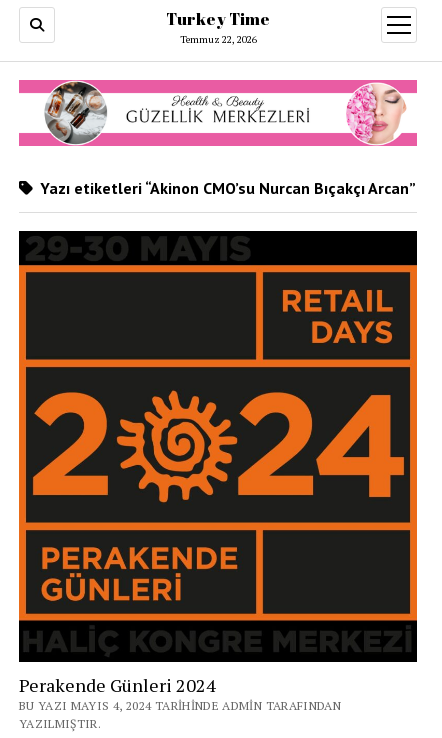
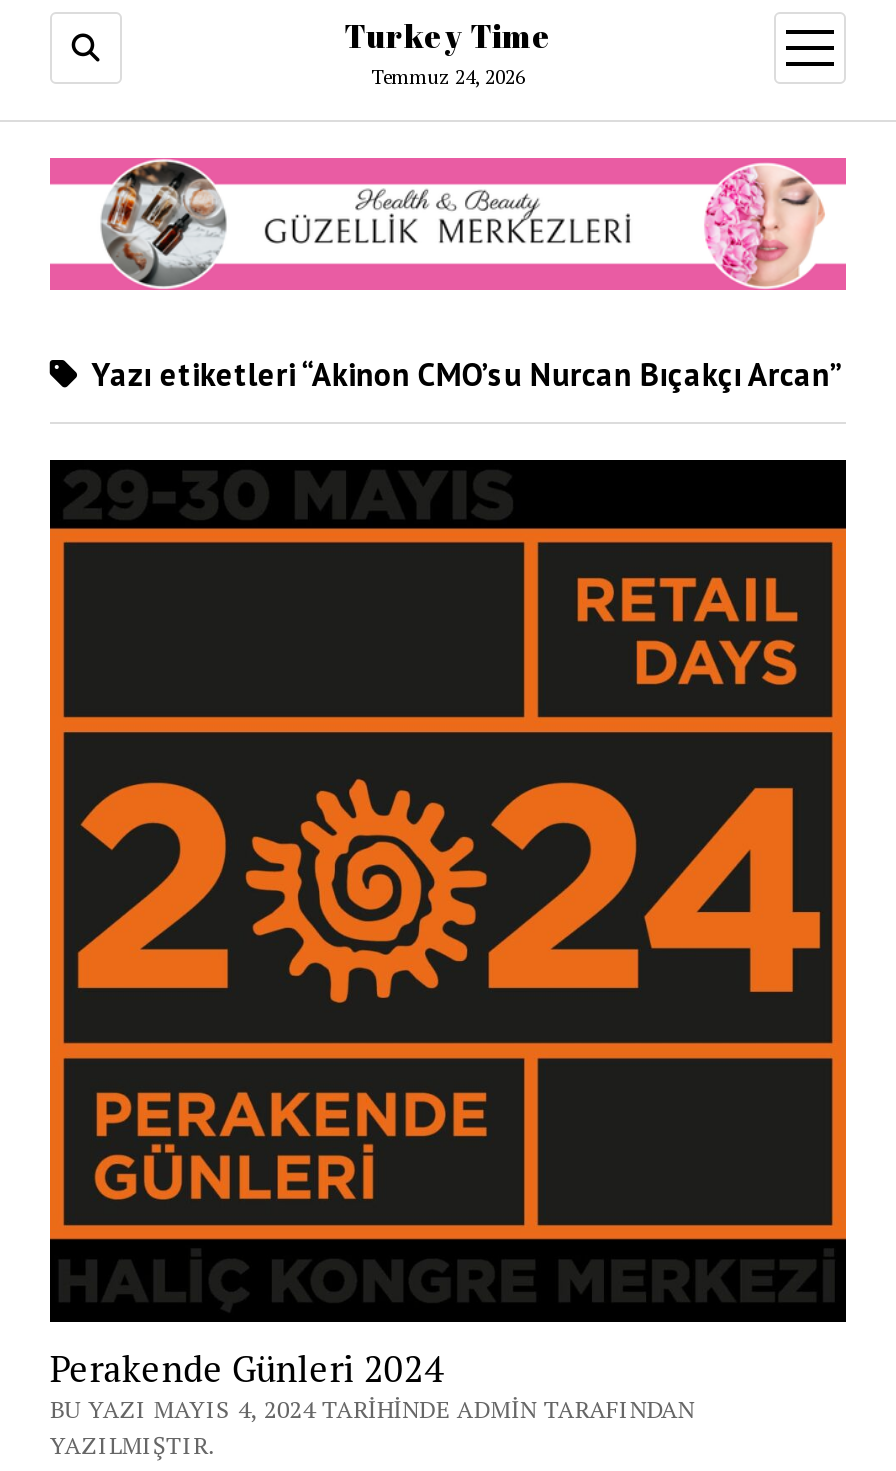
[179,33,256,46] Temmuz 22, 2026 -> [371,64,525,90] Temmuz 24, 2026

